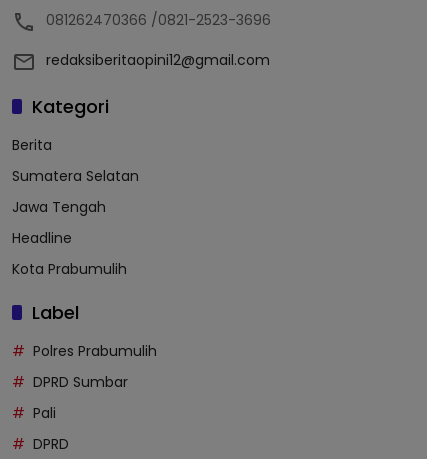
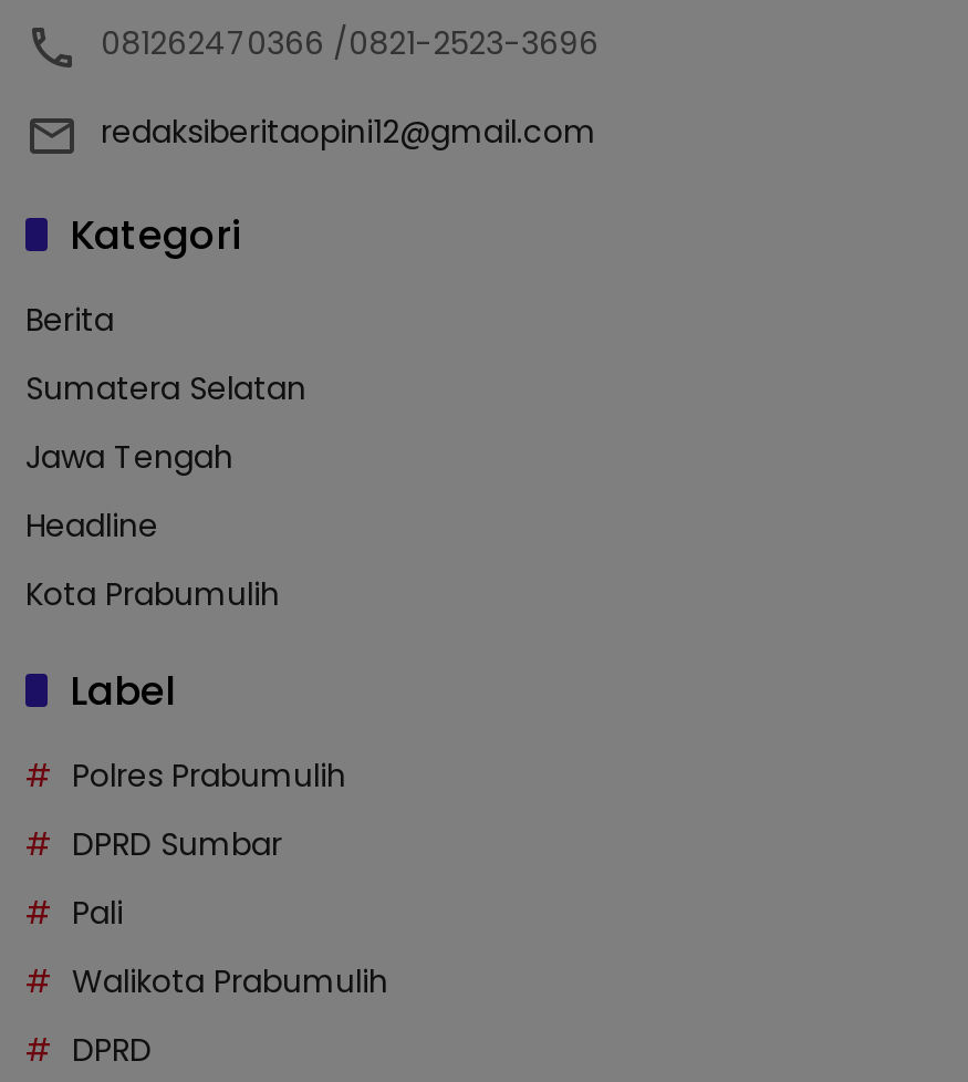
none -> [72,959,388,1003] Walikota Prabumulih

